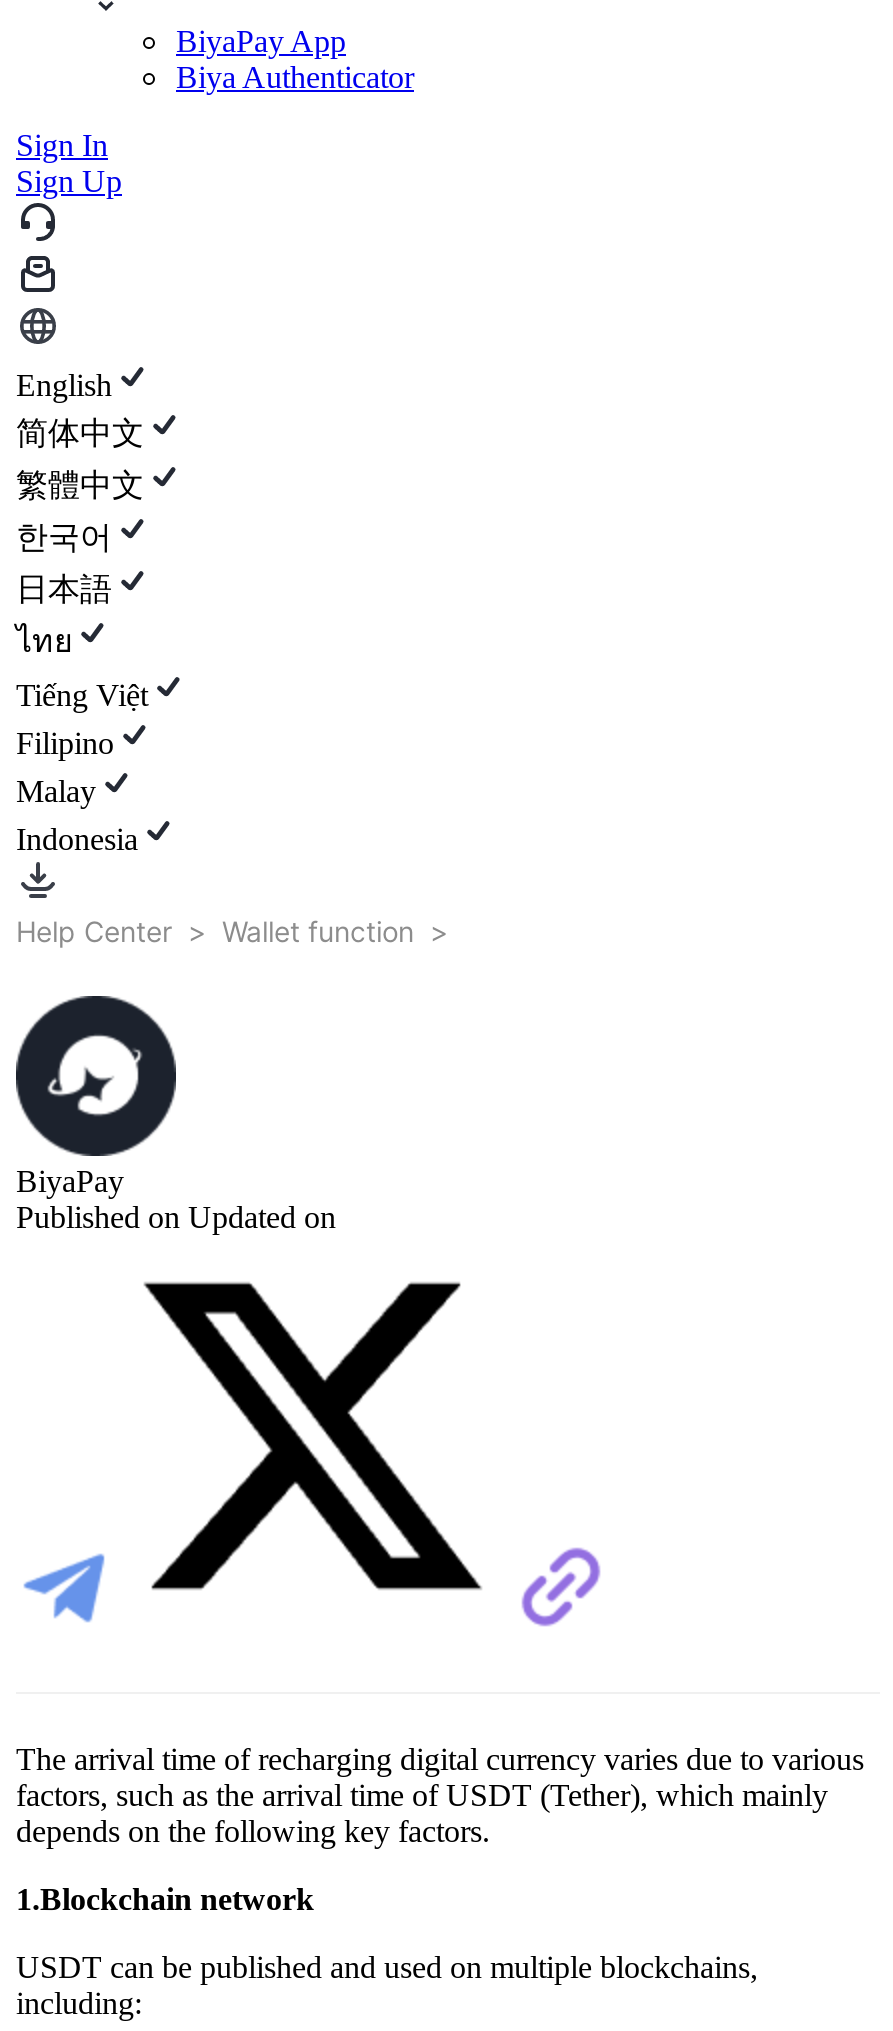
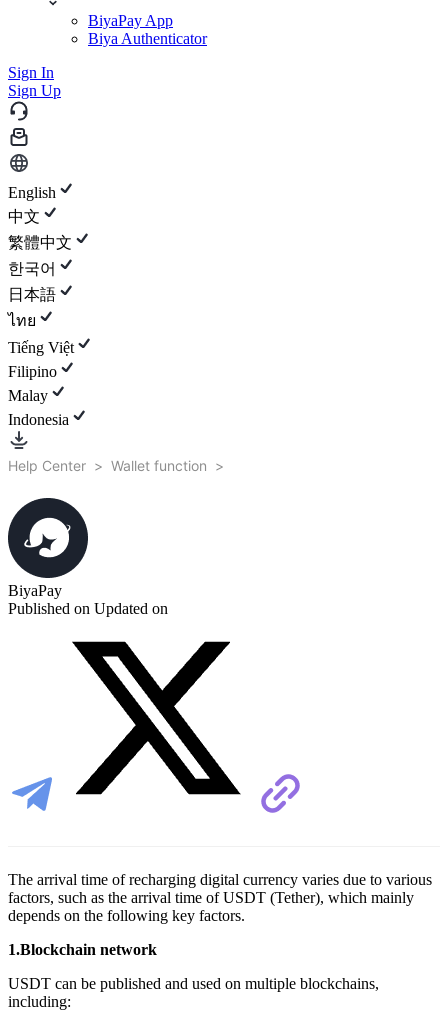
[16,416,144,450] 简体中文 -> [8,208,40,225] 中文

